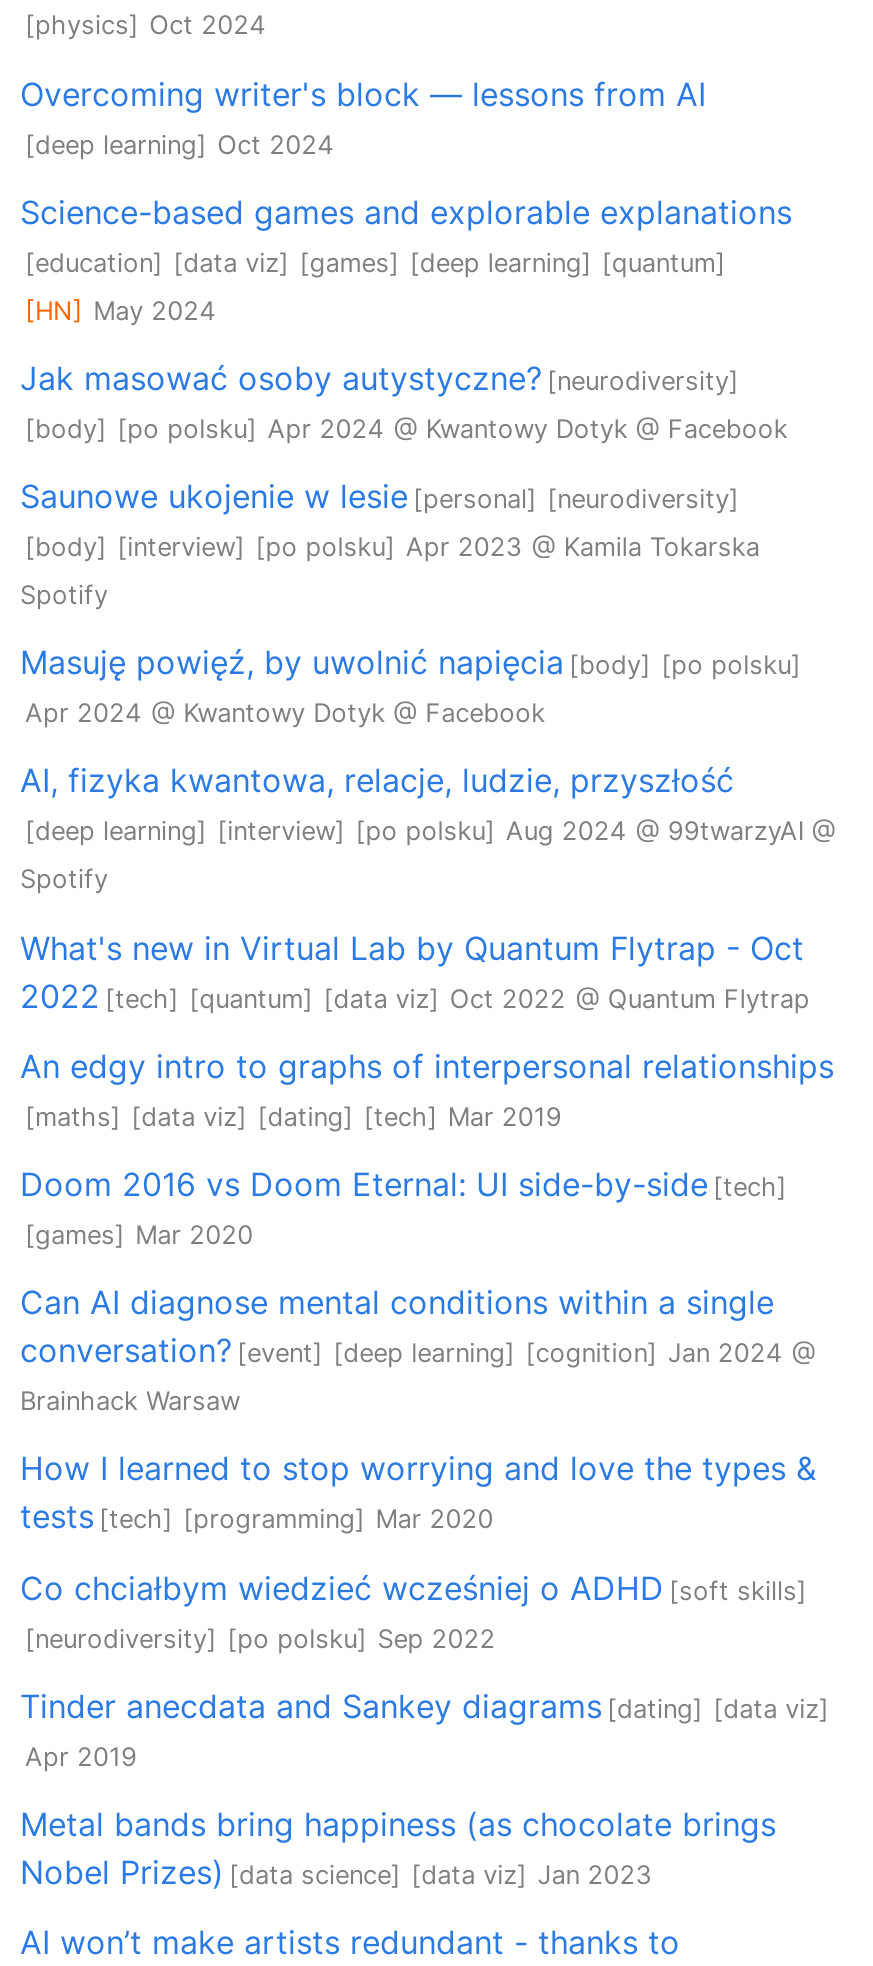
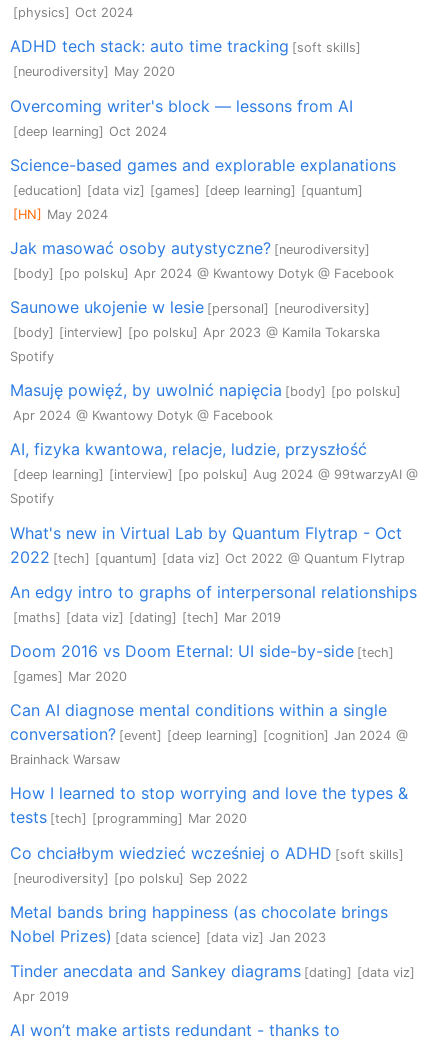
none -> [10,36,360,79] ADHD tech stack: auto time tracking [soft skills] | [neurodiversity] May 2020
moved [20,1685,829,1771] -> [10,961,415,1004]: Tinder anecdata and Sankey diagrams [dating] [data viz] | Apr 2019

